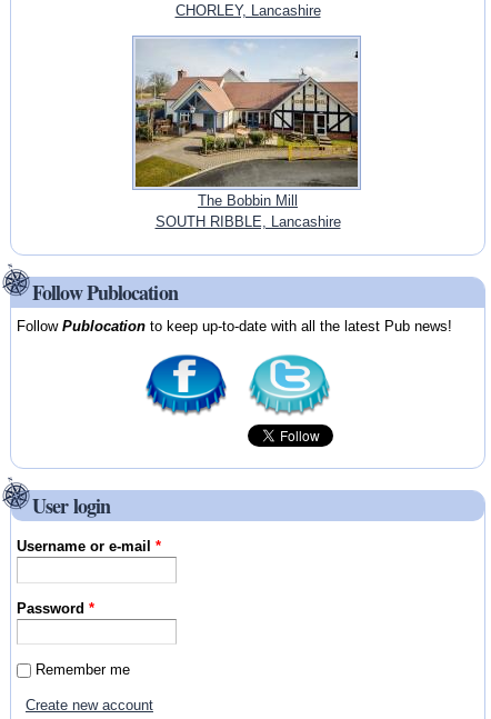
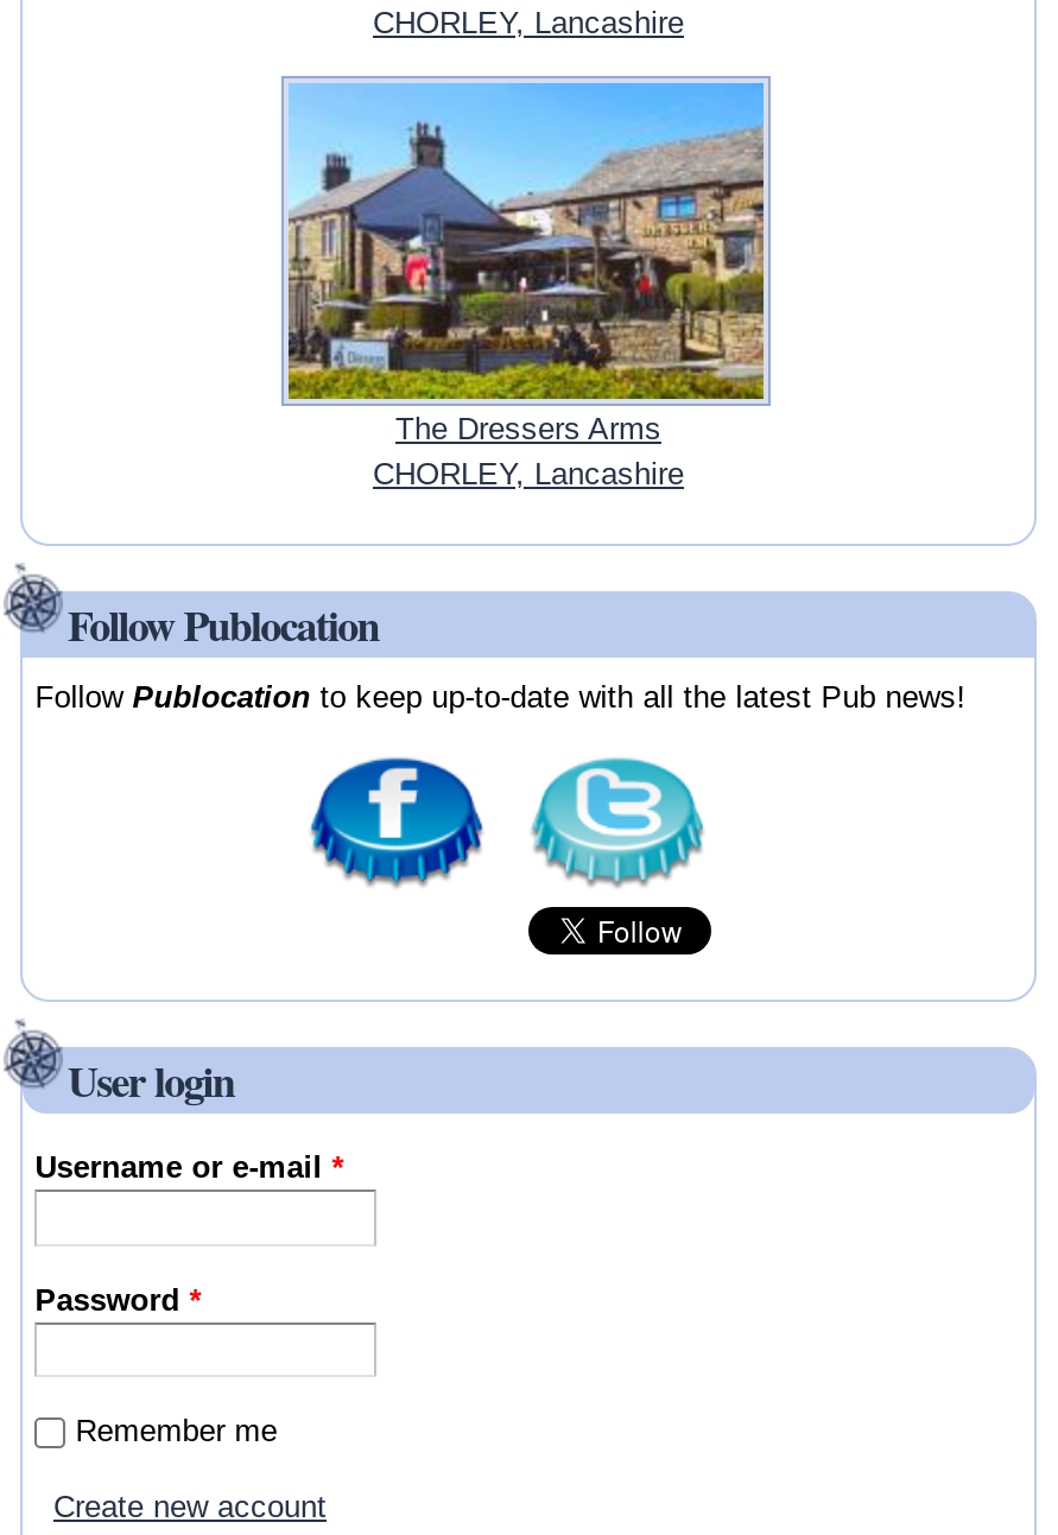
[134,40,359,230] [image] | The Bobbin Mill | SOUTH RIBBLE, Lancashire -> [289,83,766,492] [image] | The Dressers Arms | CHORLEY, Lancashire

